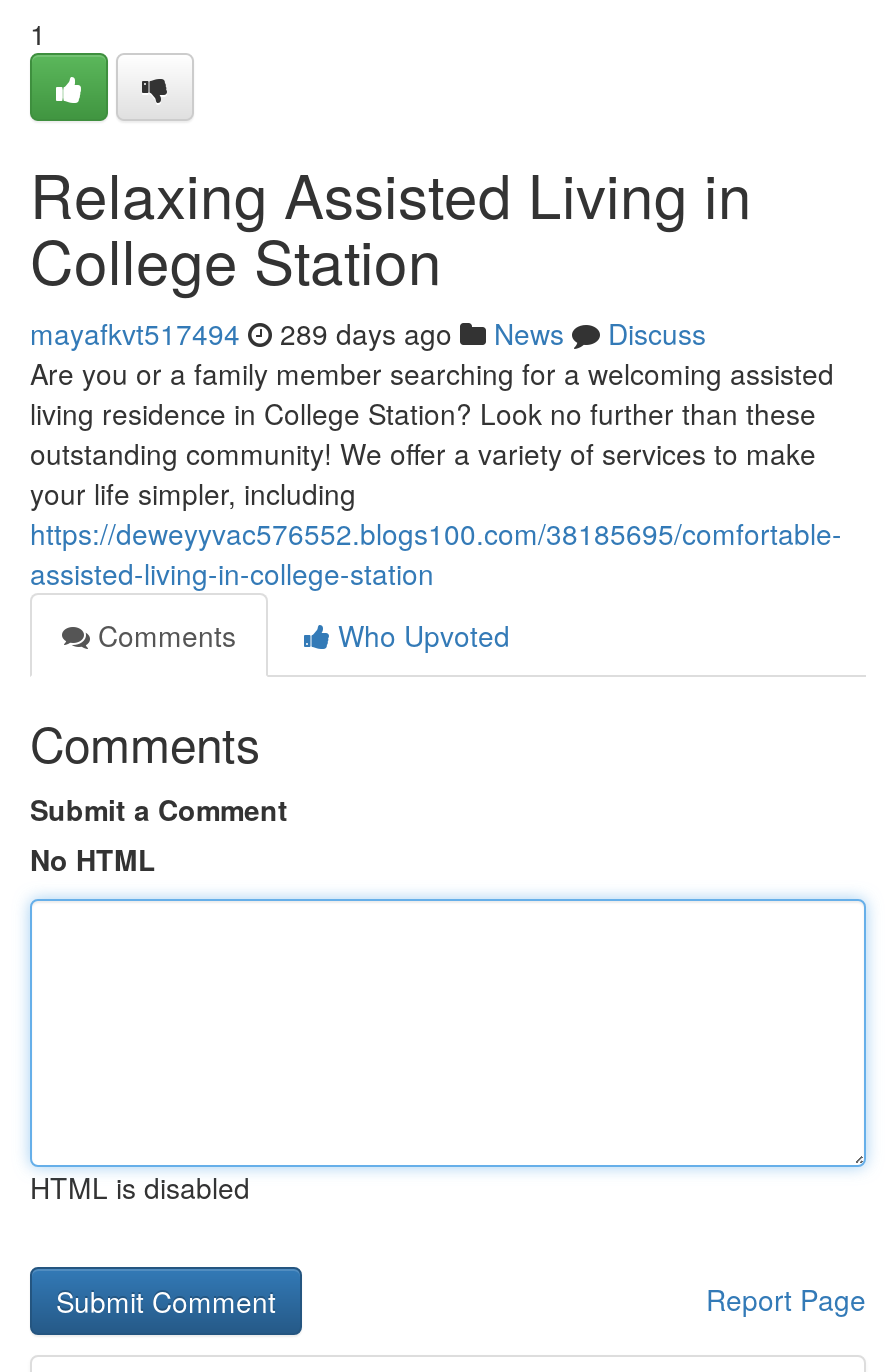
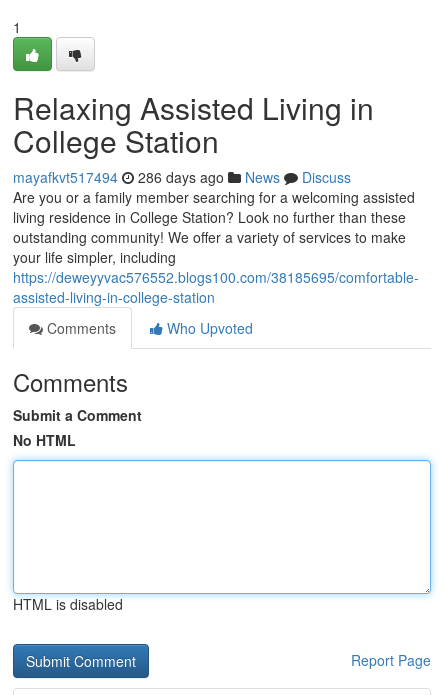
[30,313,706,353] mayafkvt517494 289 days ago News Discuss -> [13,167,351,187] mayafkvt517494 286 days ago News Discuss

